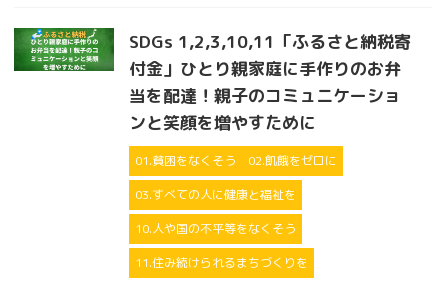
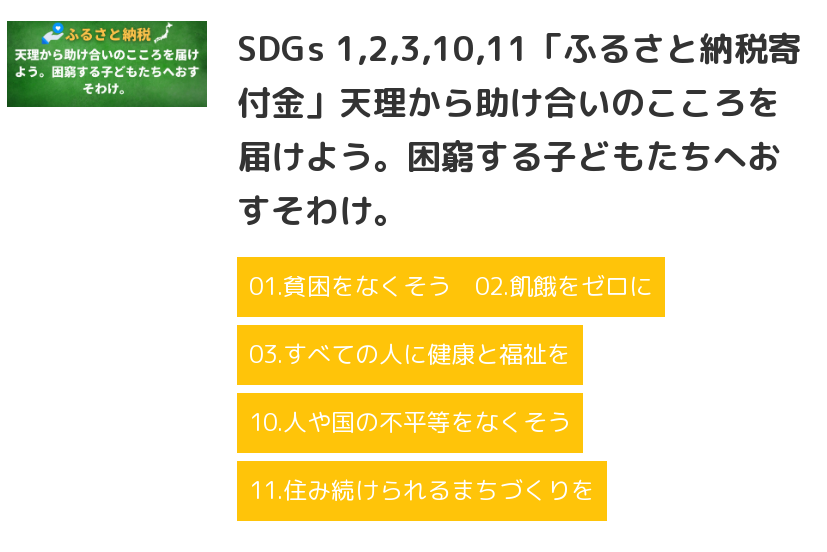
[19,38,401,134] [image] | 付金」ひとり親家庭に手作りのお弁 | 当を配達！親子のコミュニケーショ | ンと笑顔を増やすために -> [15,41,781,233] [image] | 付金」天理から助け合いのこころを | 届けよう。困窮する子どもたちへお | すそわけ。

